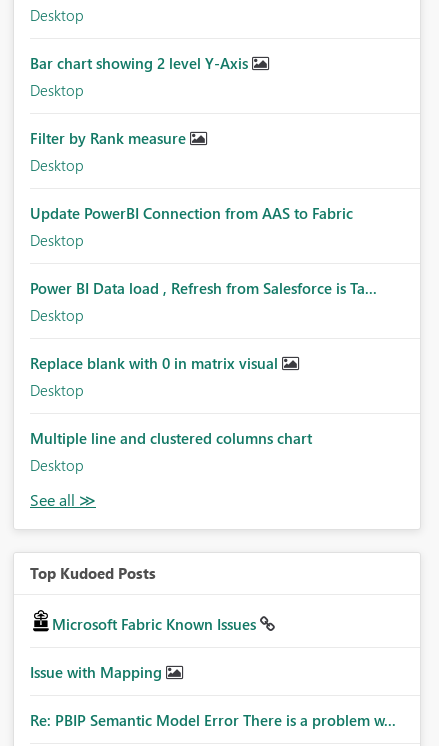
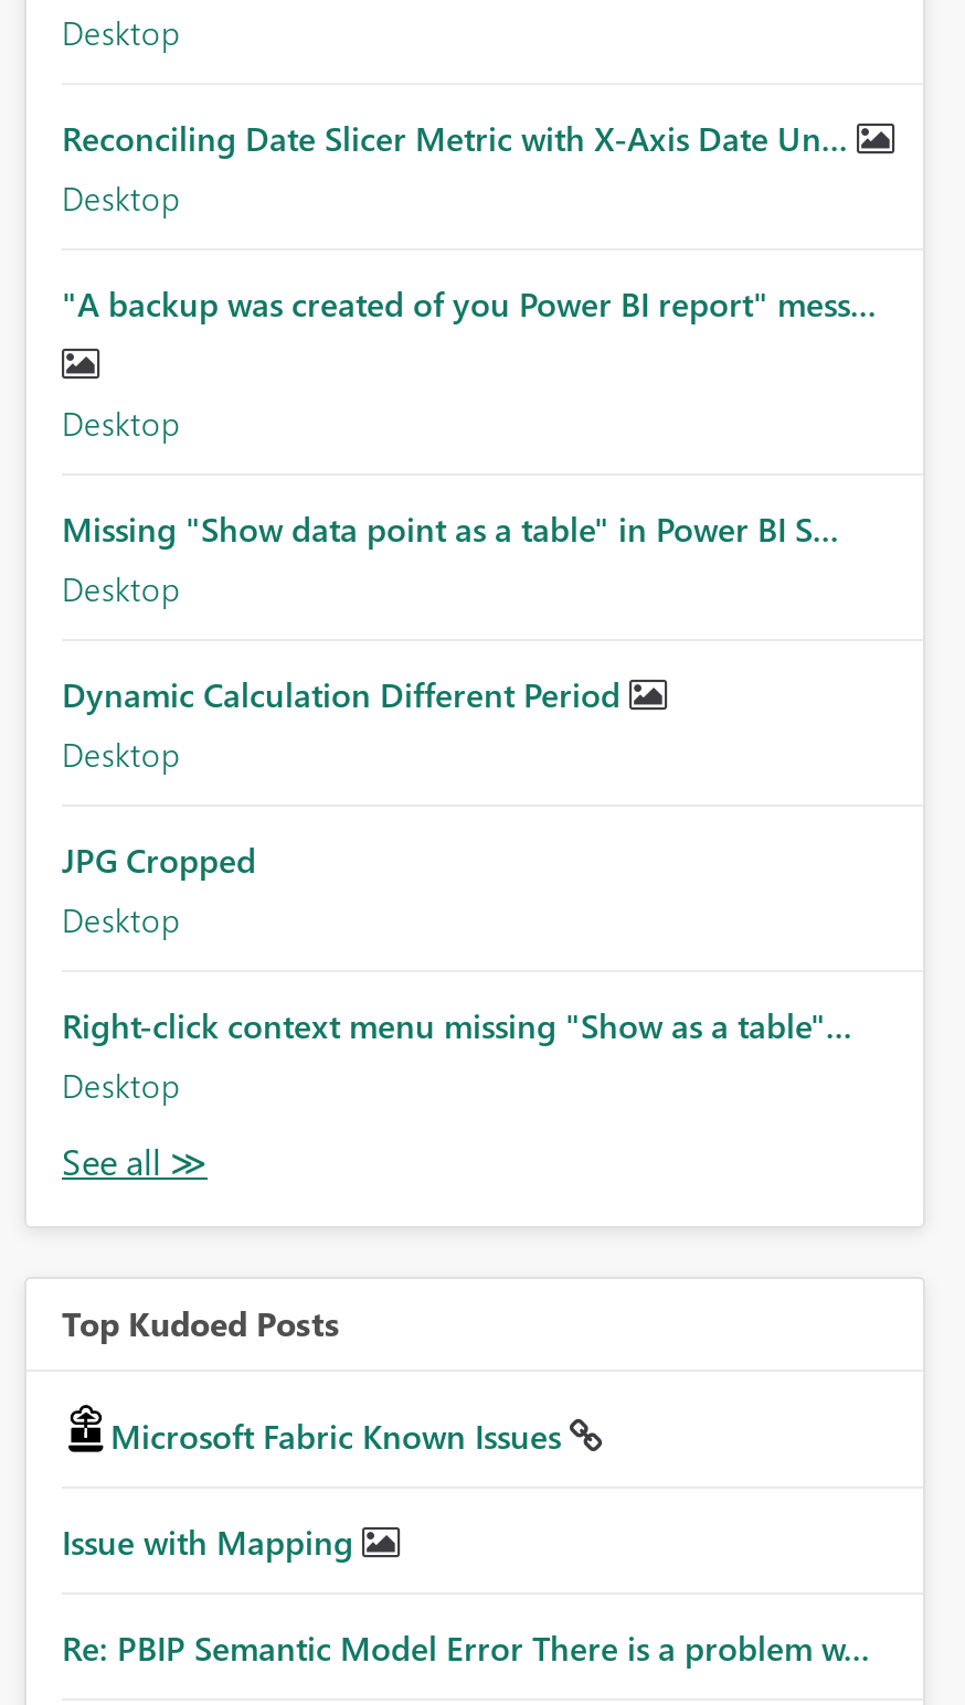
[30,53,252,73] Bar chart showing 2 level Y-Axis -> [62,117,857,161] Reconciling Date Slicer Metric with X-Axis Date Un...
[30,128,190,148] Filter by Rank measure -> [62,282,877,326] "A backup was created of you Power BI report" mess...
[30,203,353,223] Update PowerBI Connection from AAS to Fabric -> [62,507,839,552] Missing "Show data point as a table" in Power BI S...
[30,278,377,298] Power BI Data load , Refresh from Salesforce is Ta... -> [62,673,629,717] Dynamic Calculation Different Period
[30,353,282,373] Replace blank with 0 in matrix visual -> [62,838,256,883] JPG Cropped
[30,428,312,448] Multiple line and clustered columns chart -> [62,1004,852,1048] Right-click context menu missing "Show as a table"...

